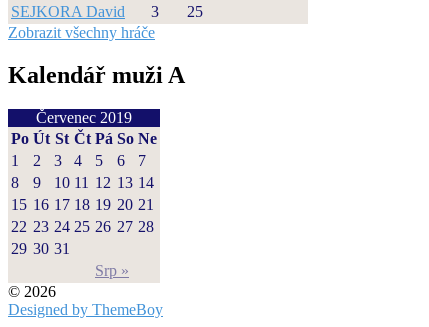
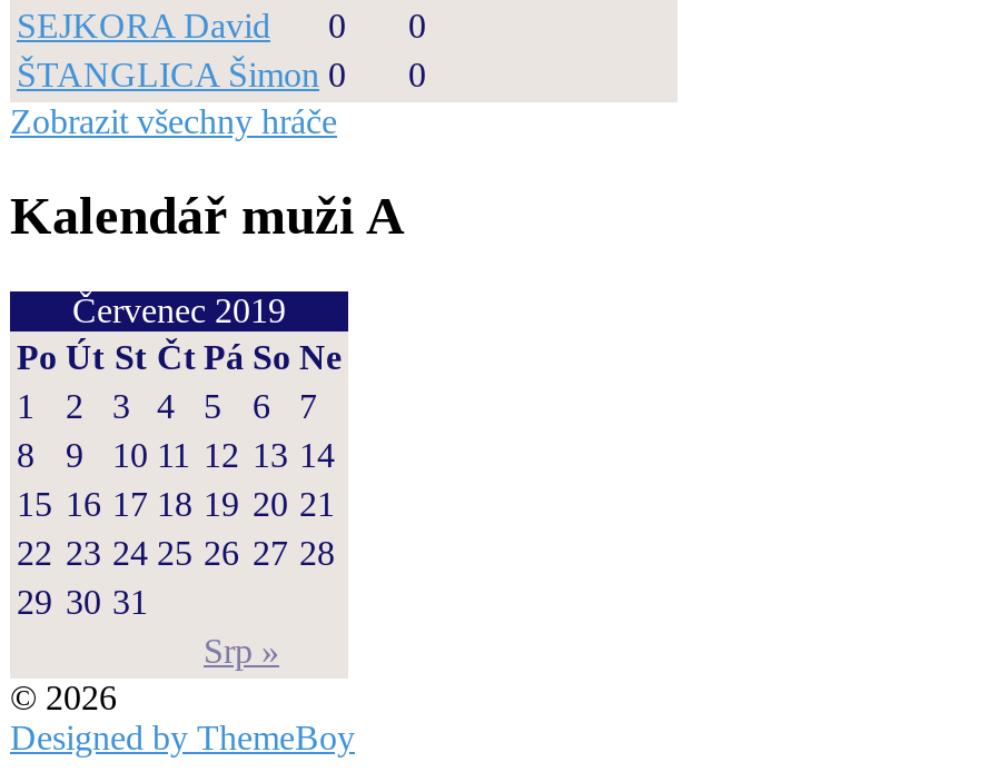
[151,3,203,20] 3 | 25 -> [17,6,426,93] 0 | 0 | ŠTANGLICA Šimon 0 | 0

